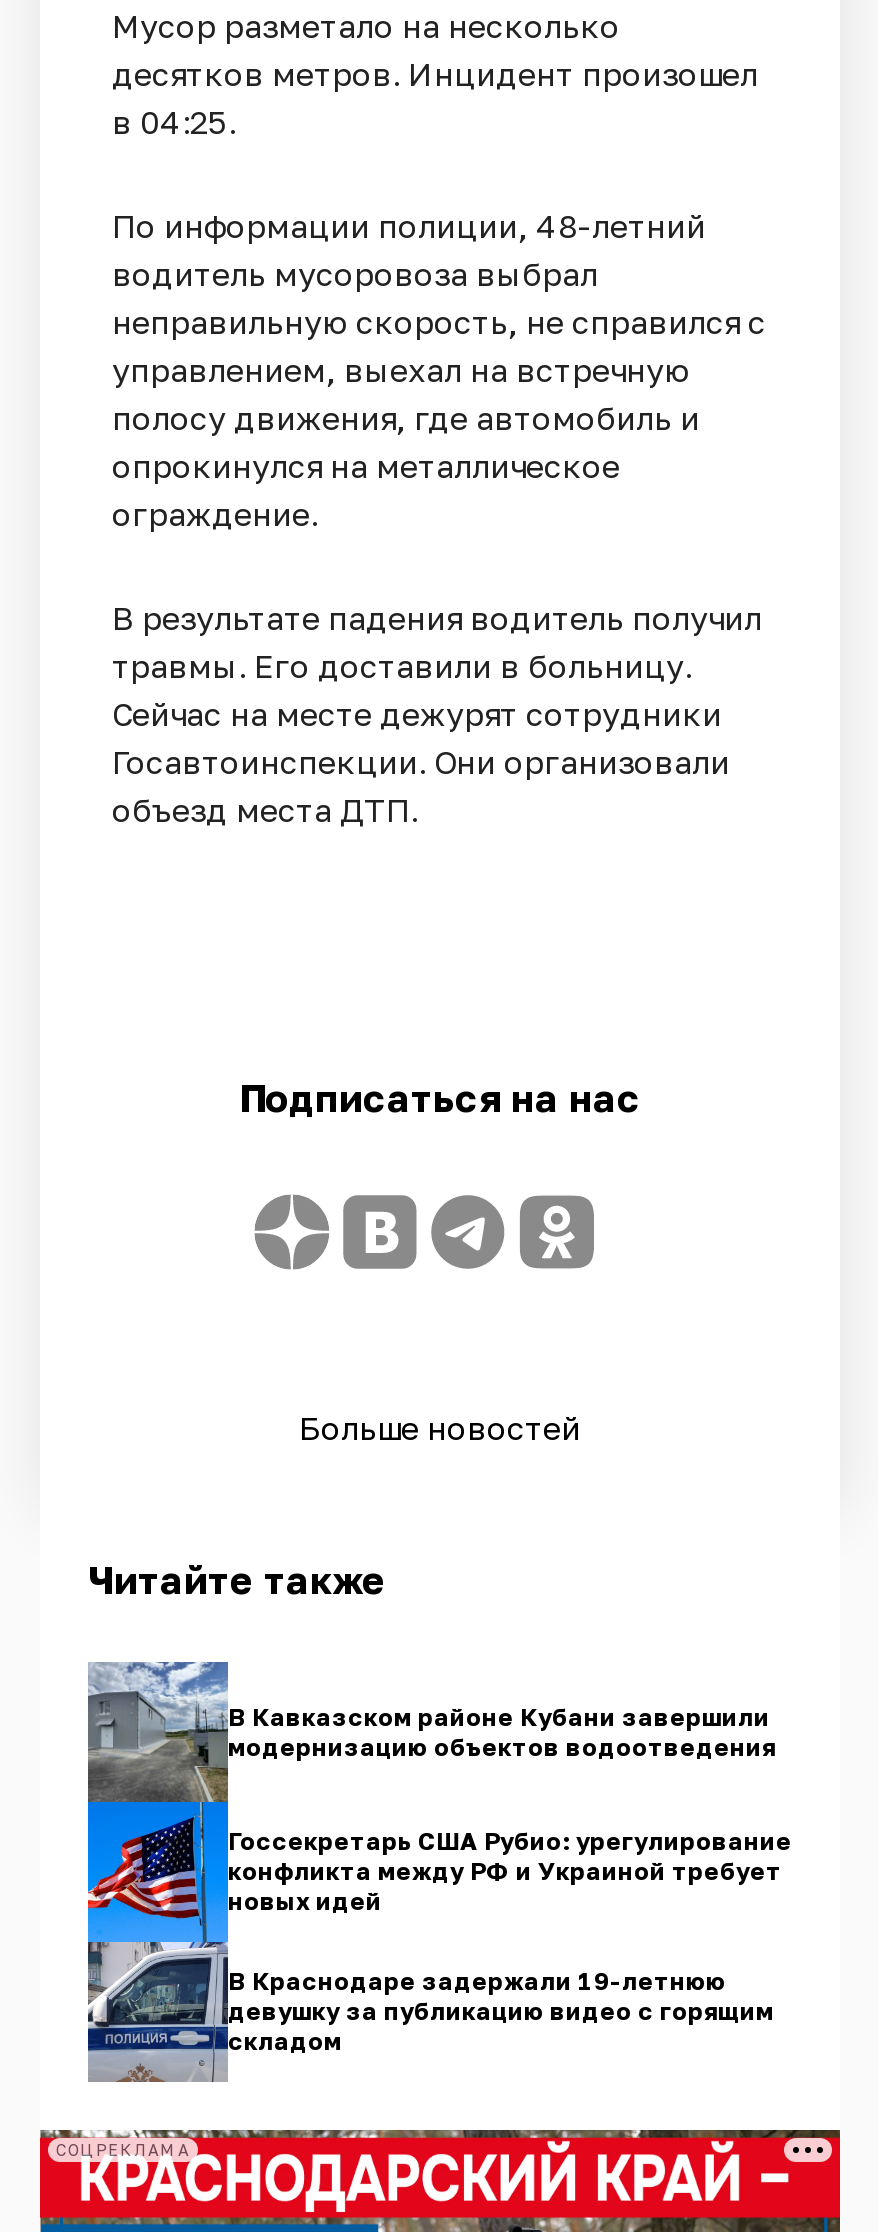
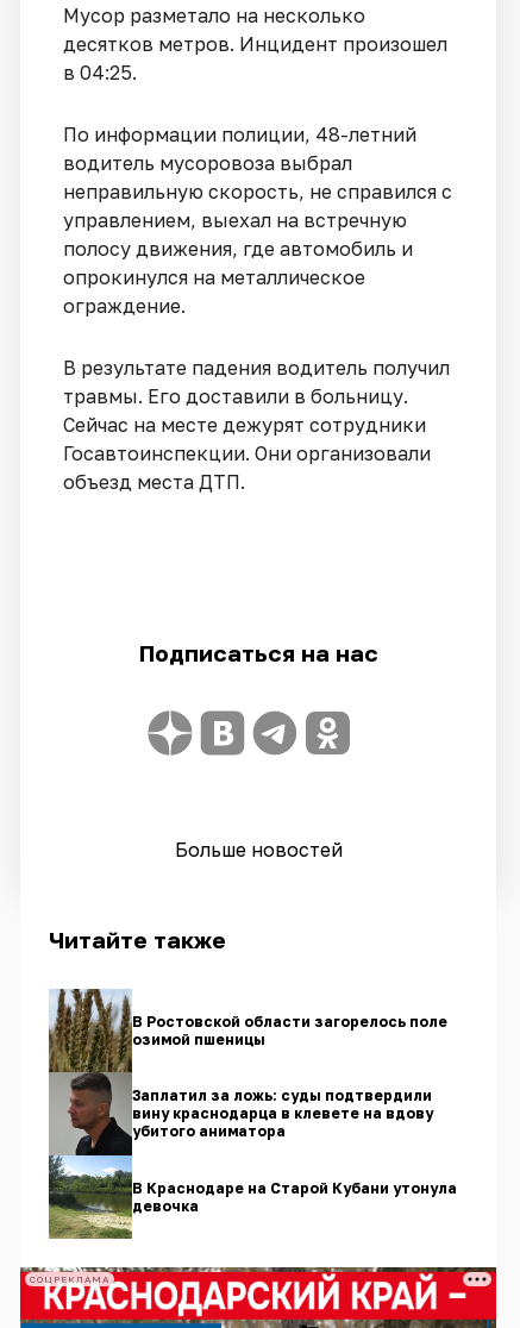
[86,1660,776,2082] [image] | В Кавказском районе Кубани завершили | модернизацию объектов водоотведения -> [48,988,447,1239] [image] | В Ростовской области загорелось поле | озимой пшеницы
[228,1826,792,1916] Госсекретарь США Рубио: урегулирование | конфликта между РФ и Украиной требует | новых идей -> [132,1086,433,1140] Заплатил за ложь: суды подтвердили | вину краснодарца в клевете на вдову | убитого аниматора
[228,1966,774,2056] В Краснодаре задержали 19-летнюю | девушку за публикацию видео с горящим | складом -> [132,1179,457,1214] В Краснодаре на Старой Кубани утонула | девочка

